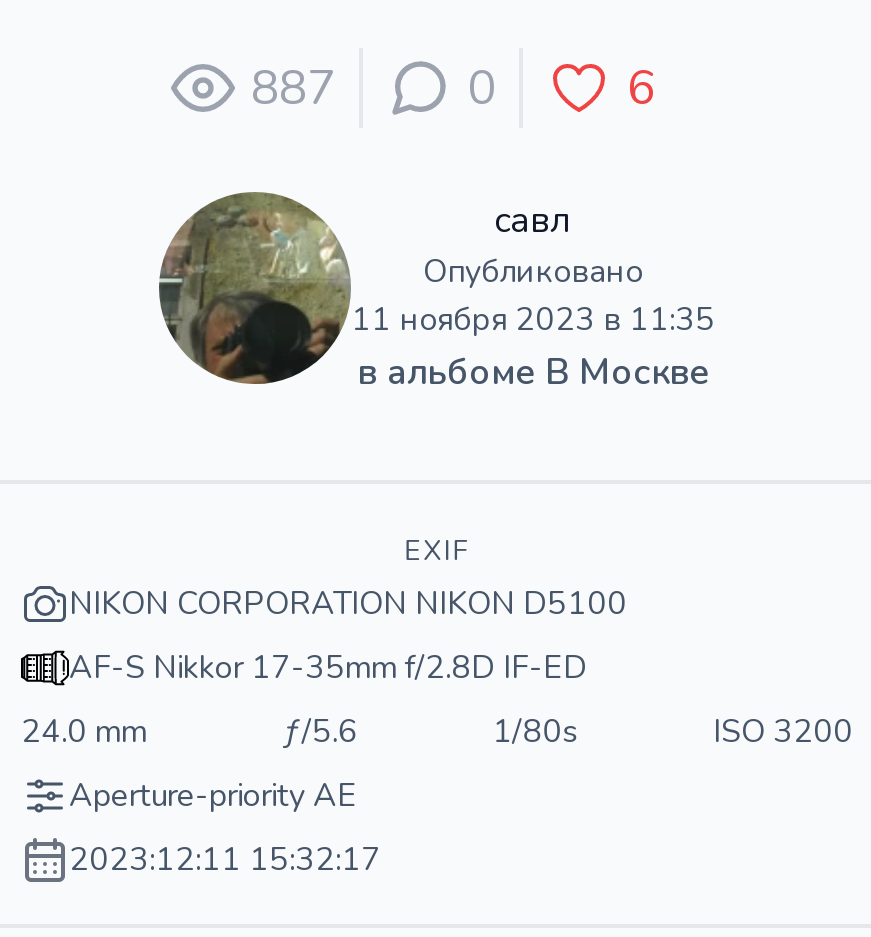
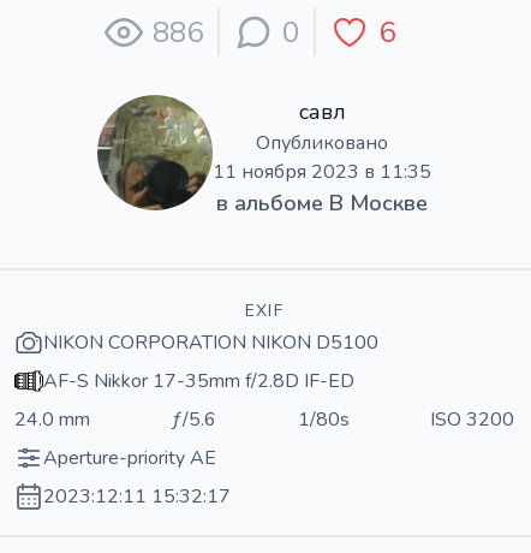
[251,57,335,121] 887 -> [153,14,203,52] 886

